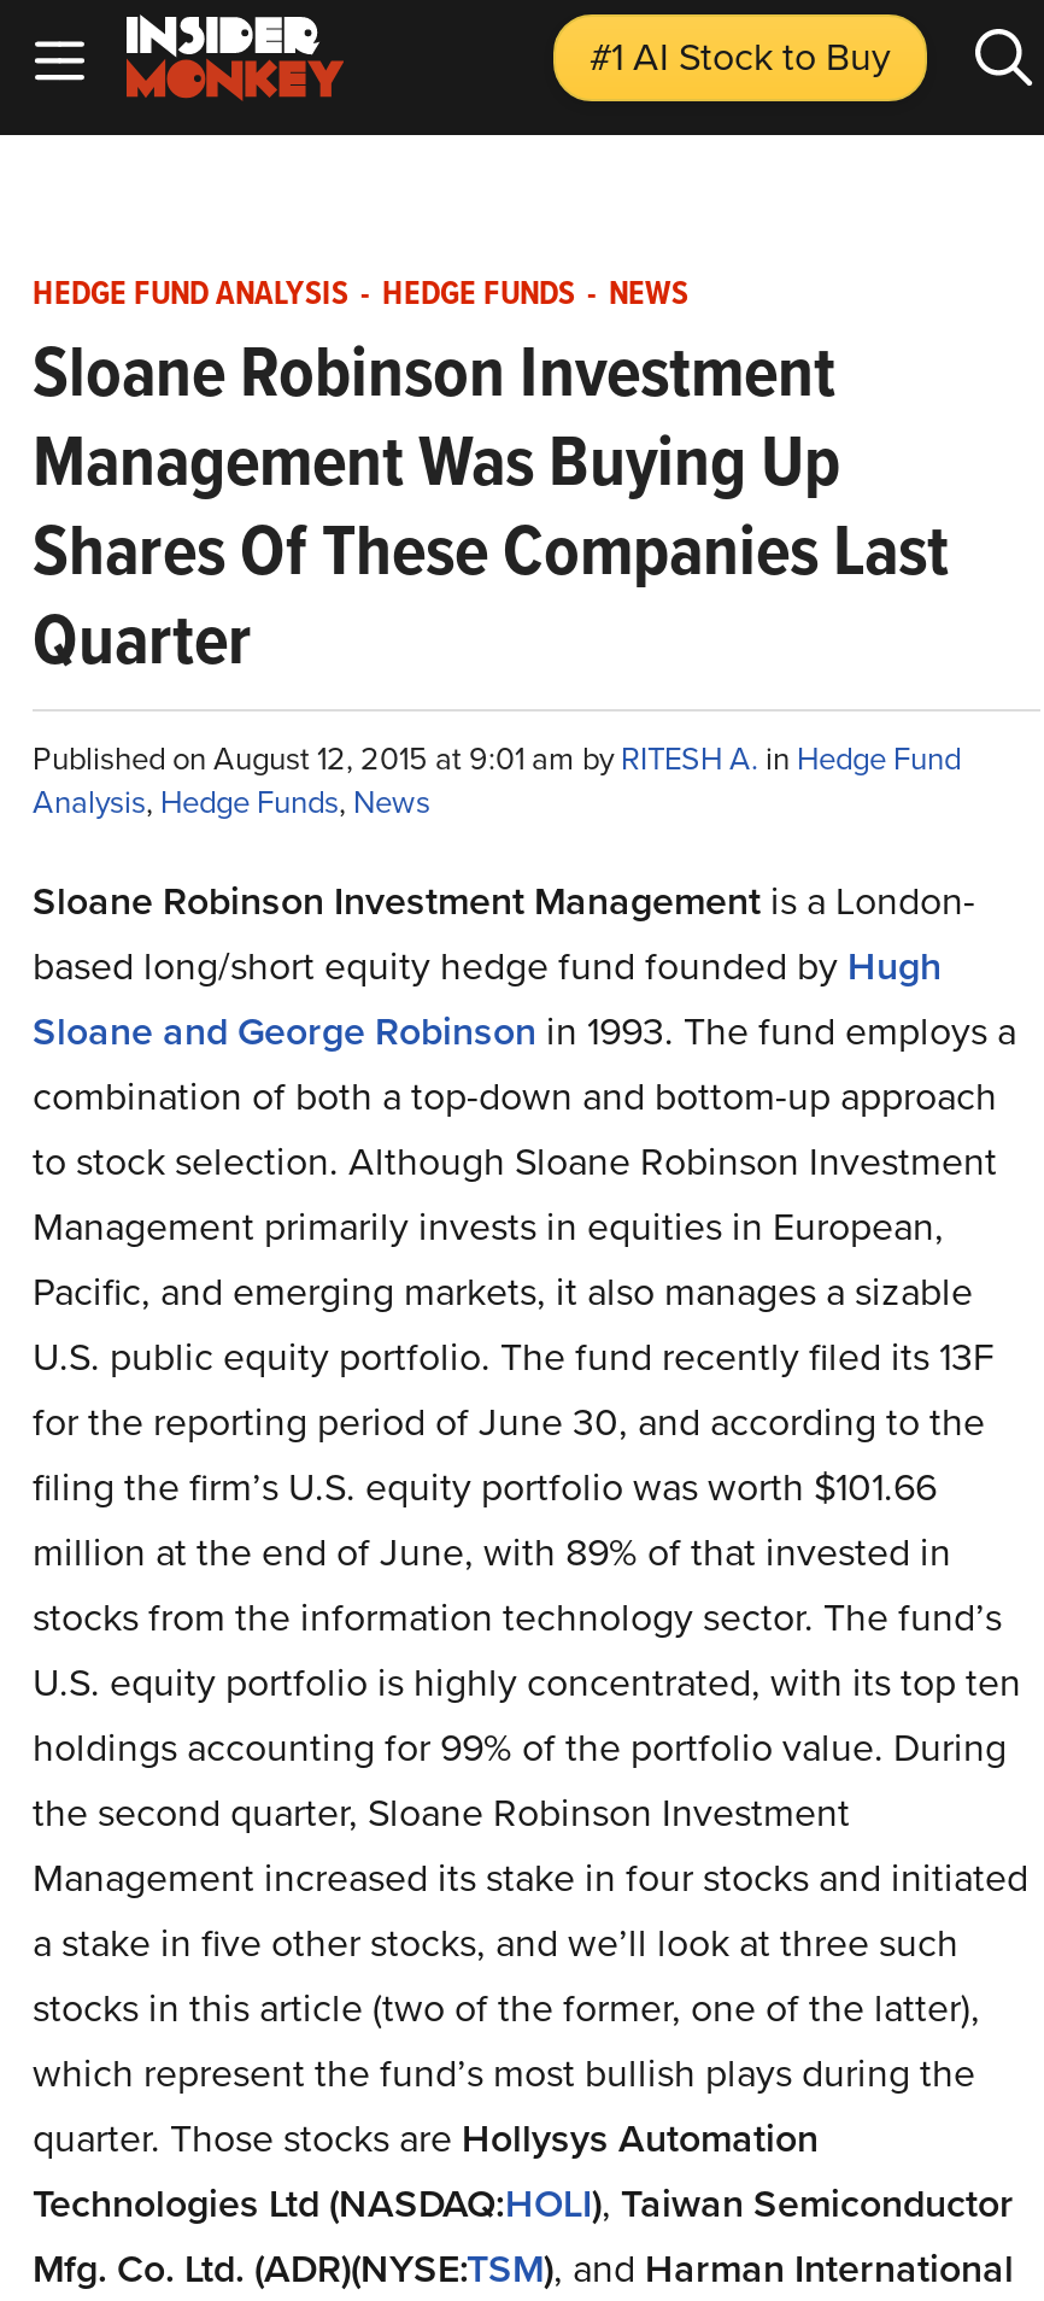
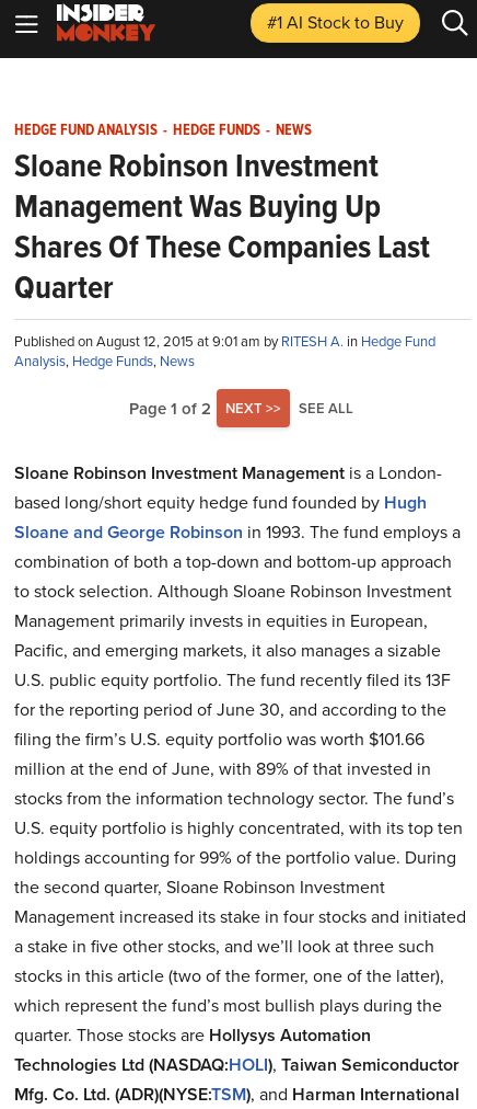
none -> [129,397,353,420] Page 1 of 2 | NEXT >> | SEE ALL

